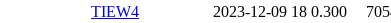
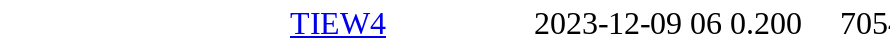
[213,3,347,20] 2023-12-09 18 0.300 -> [534,7,802,41] 2023-12-09 06 0.200

